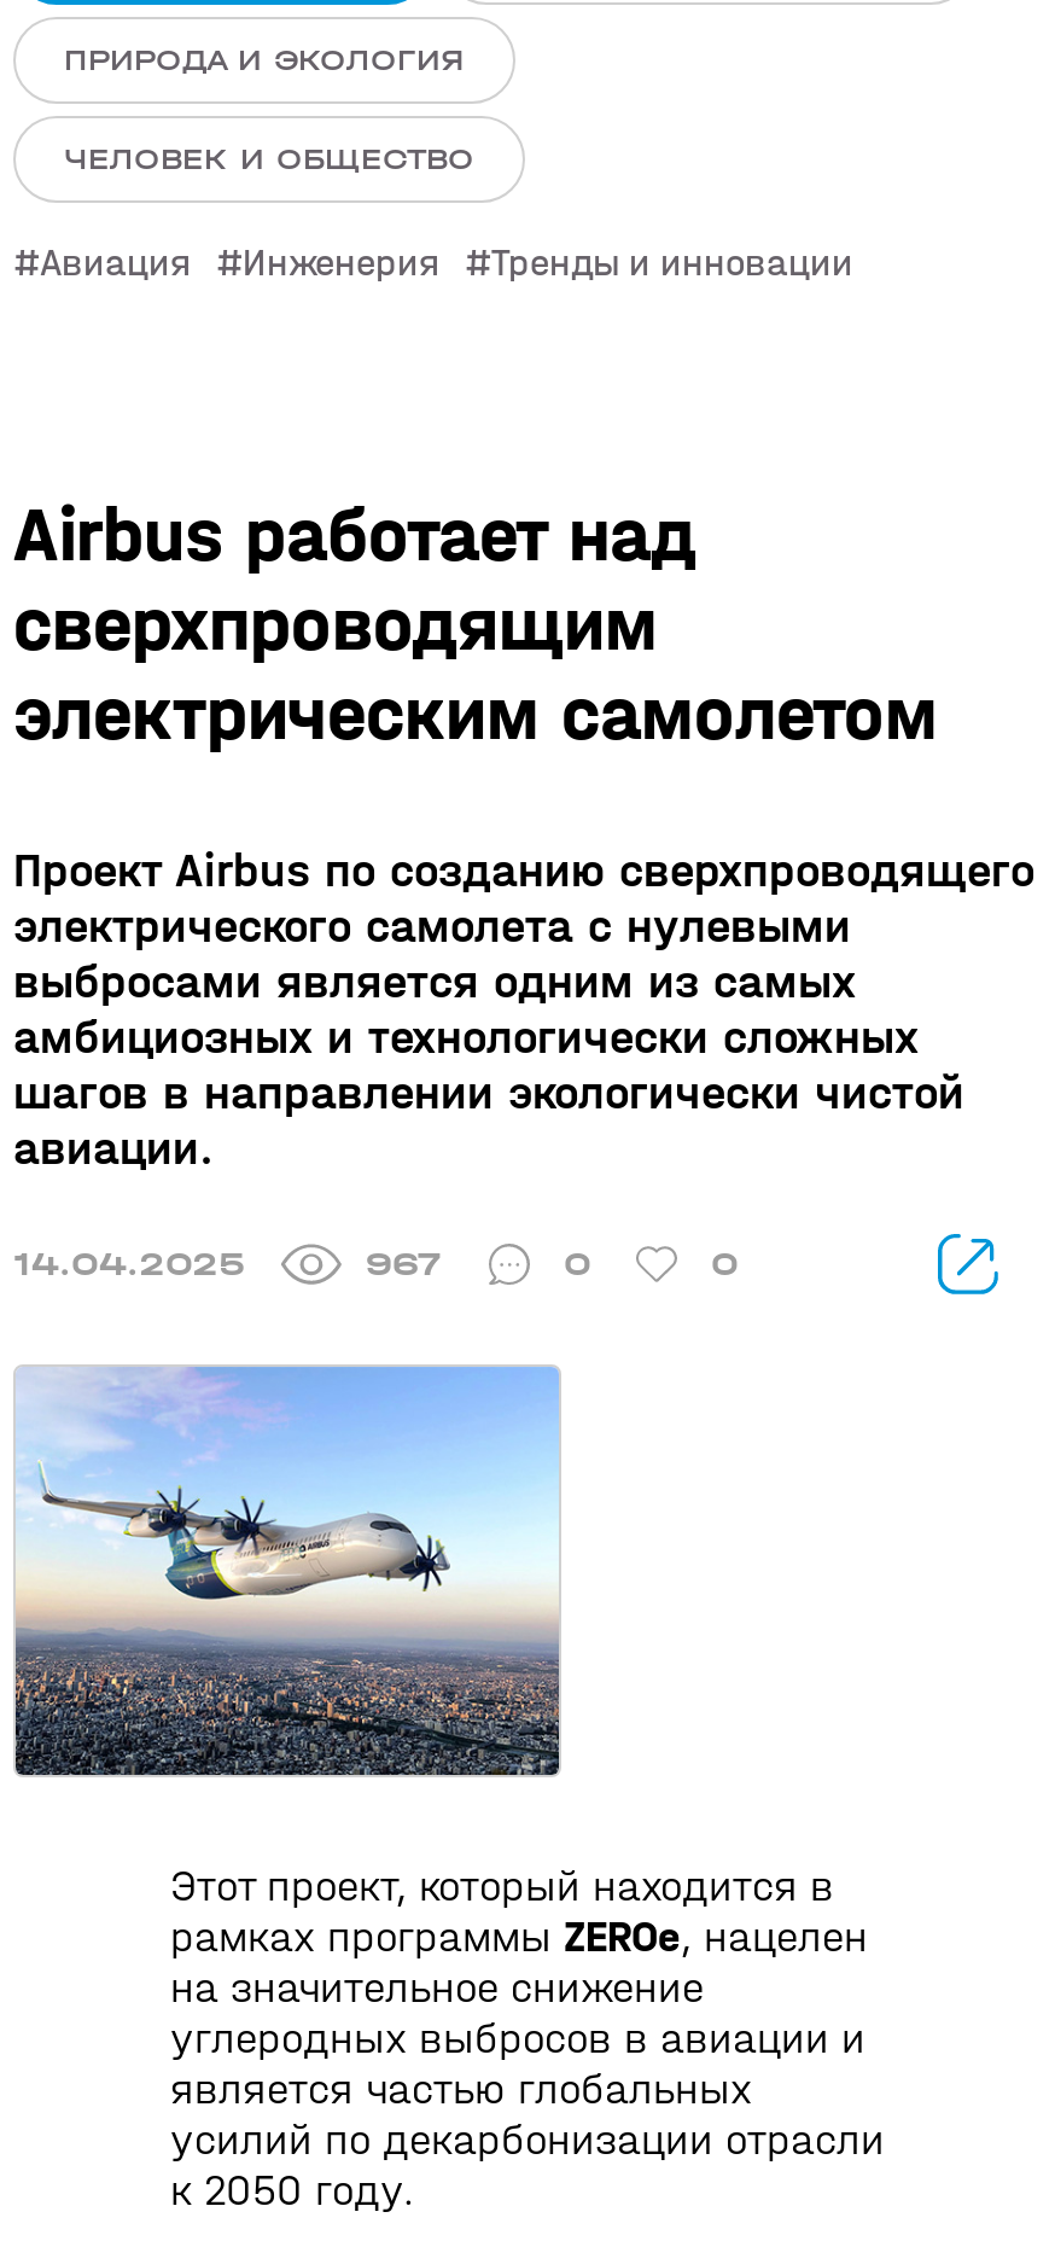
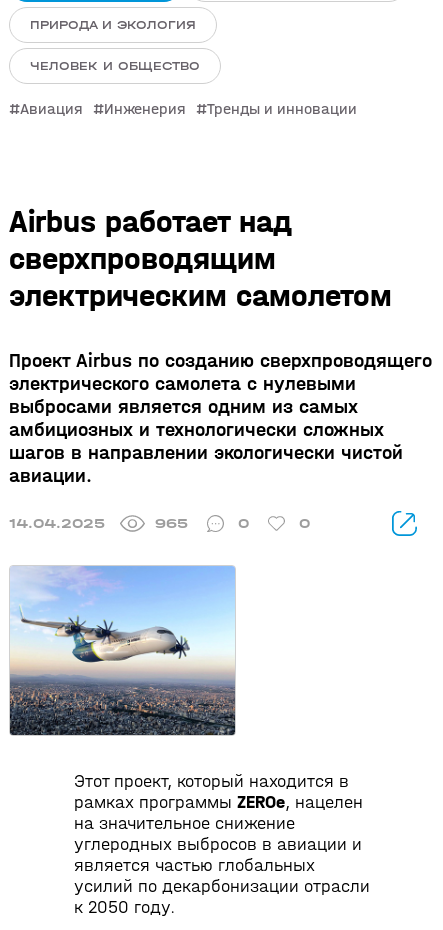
[366,1244,443,1285] 967 -> [155,515,188,532] 965

